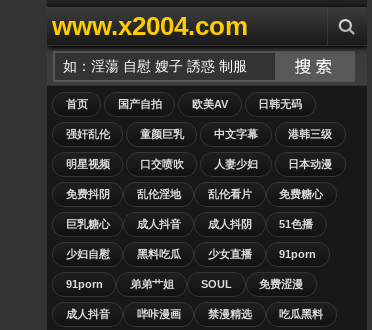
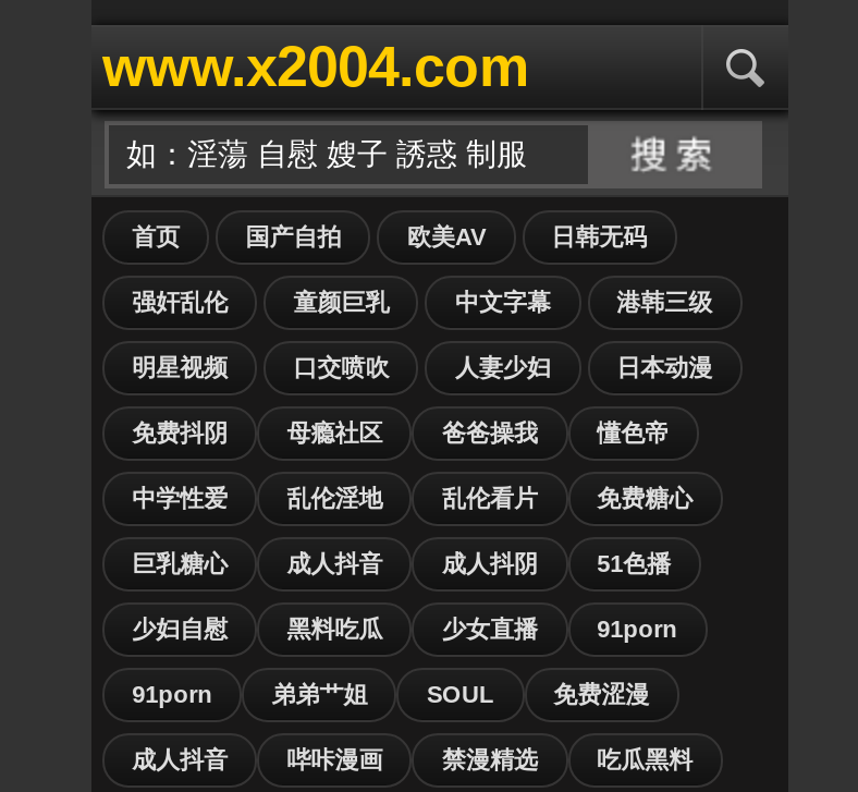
none -> [132,419,669,511] 母瘾社区 | 爸爸操我 | 懂色帝 | 中学性爱

